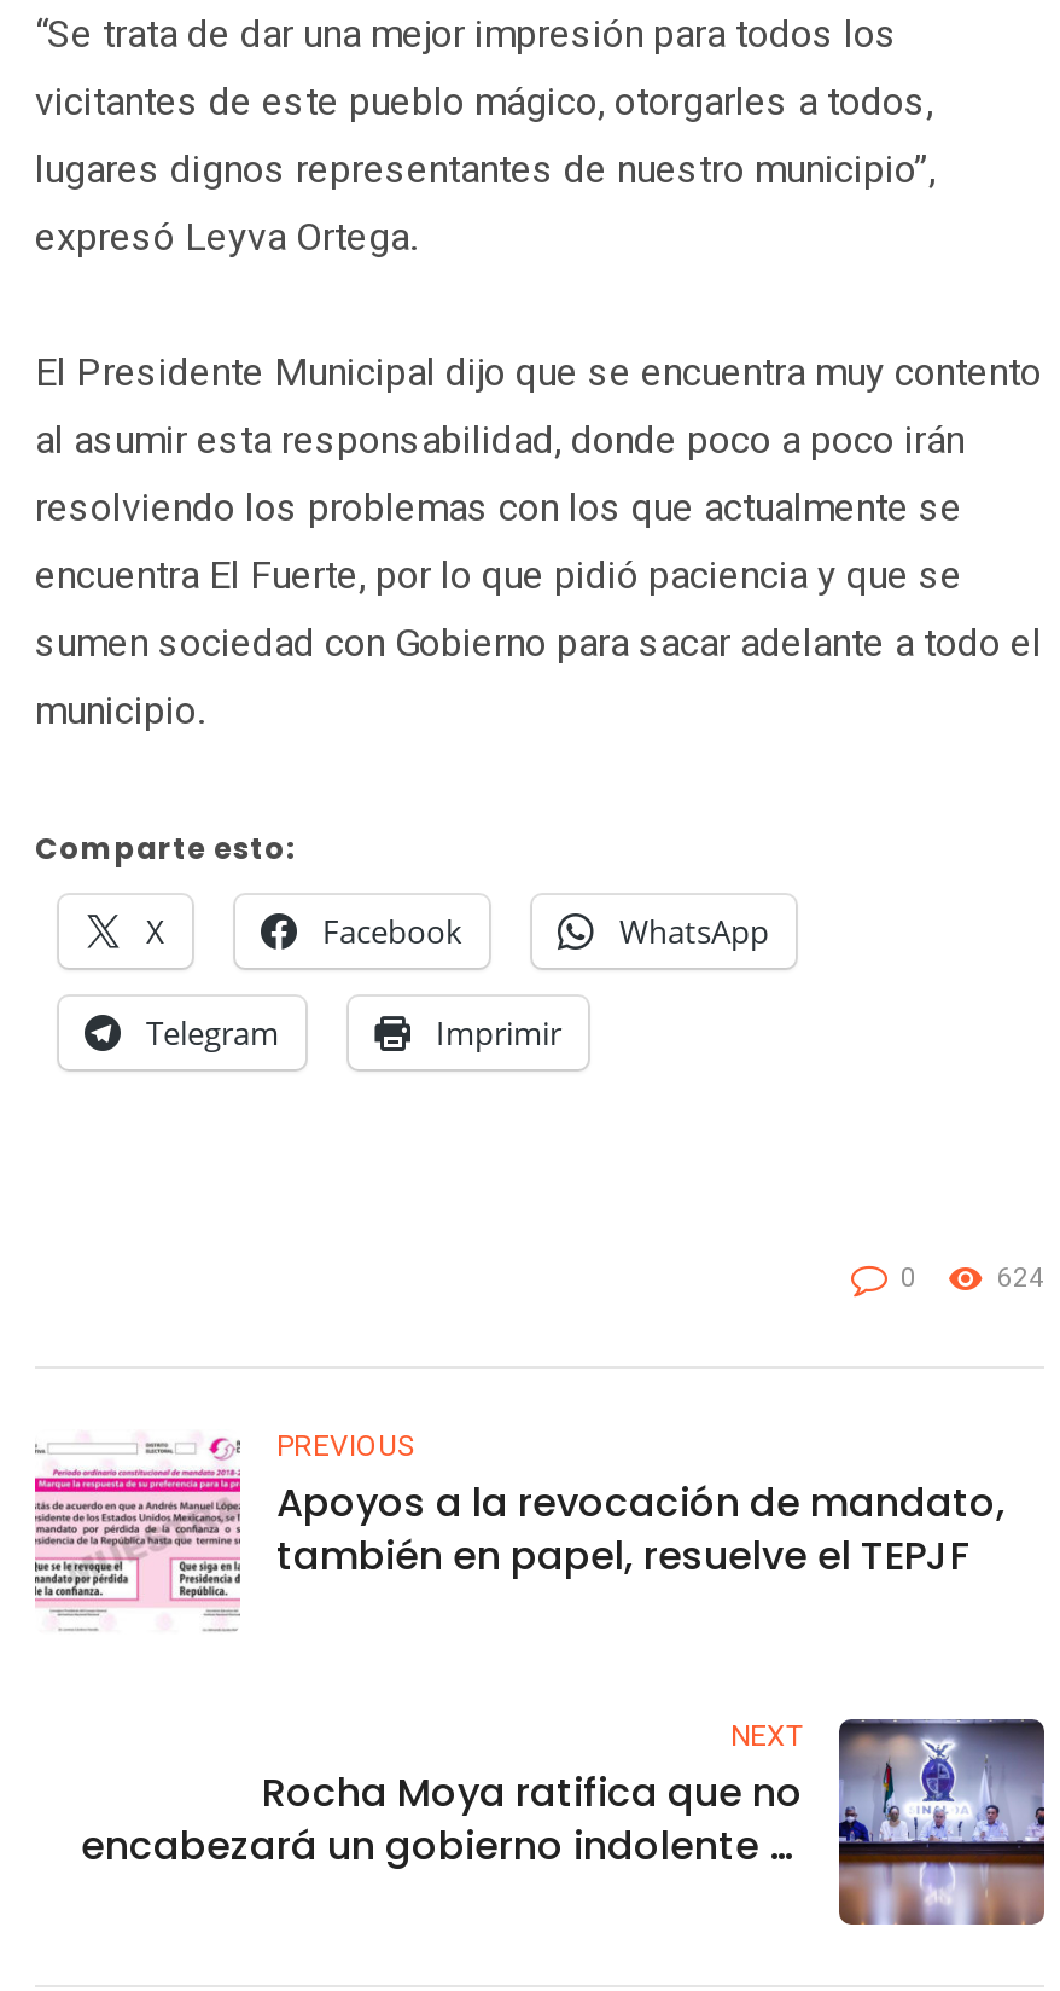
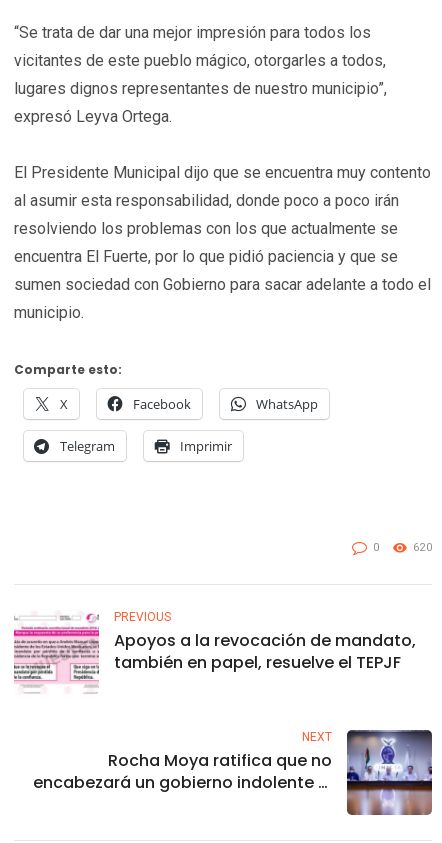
[997,1262,1044,1293] 624 -> [412,541,432,554] 620

